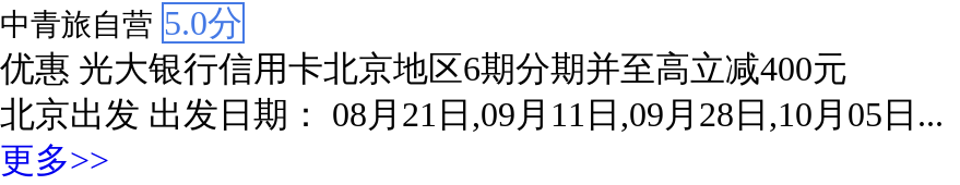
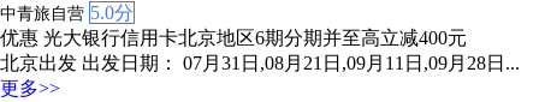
[0,96,944,133] 北京出发 出发日期： 08月21日,09月11日,09月28日,10月05日... -> [0,53,520,73] 北京出发 出发日期： 07月31日,08月21日,09月11日,09月28日...

